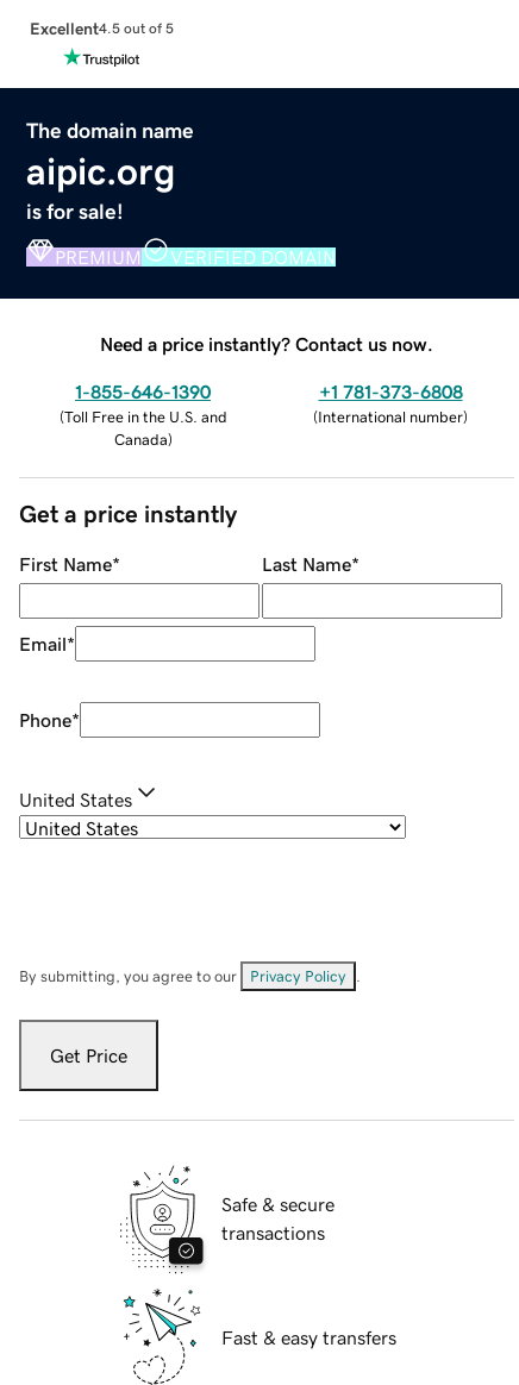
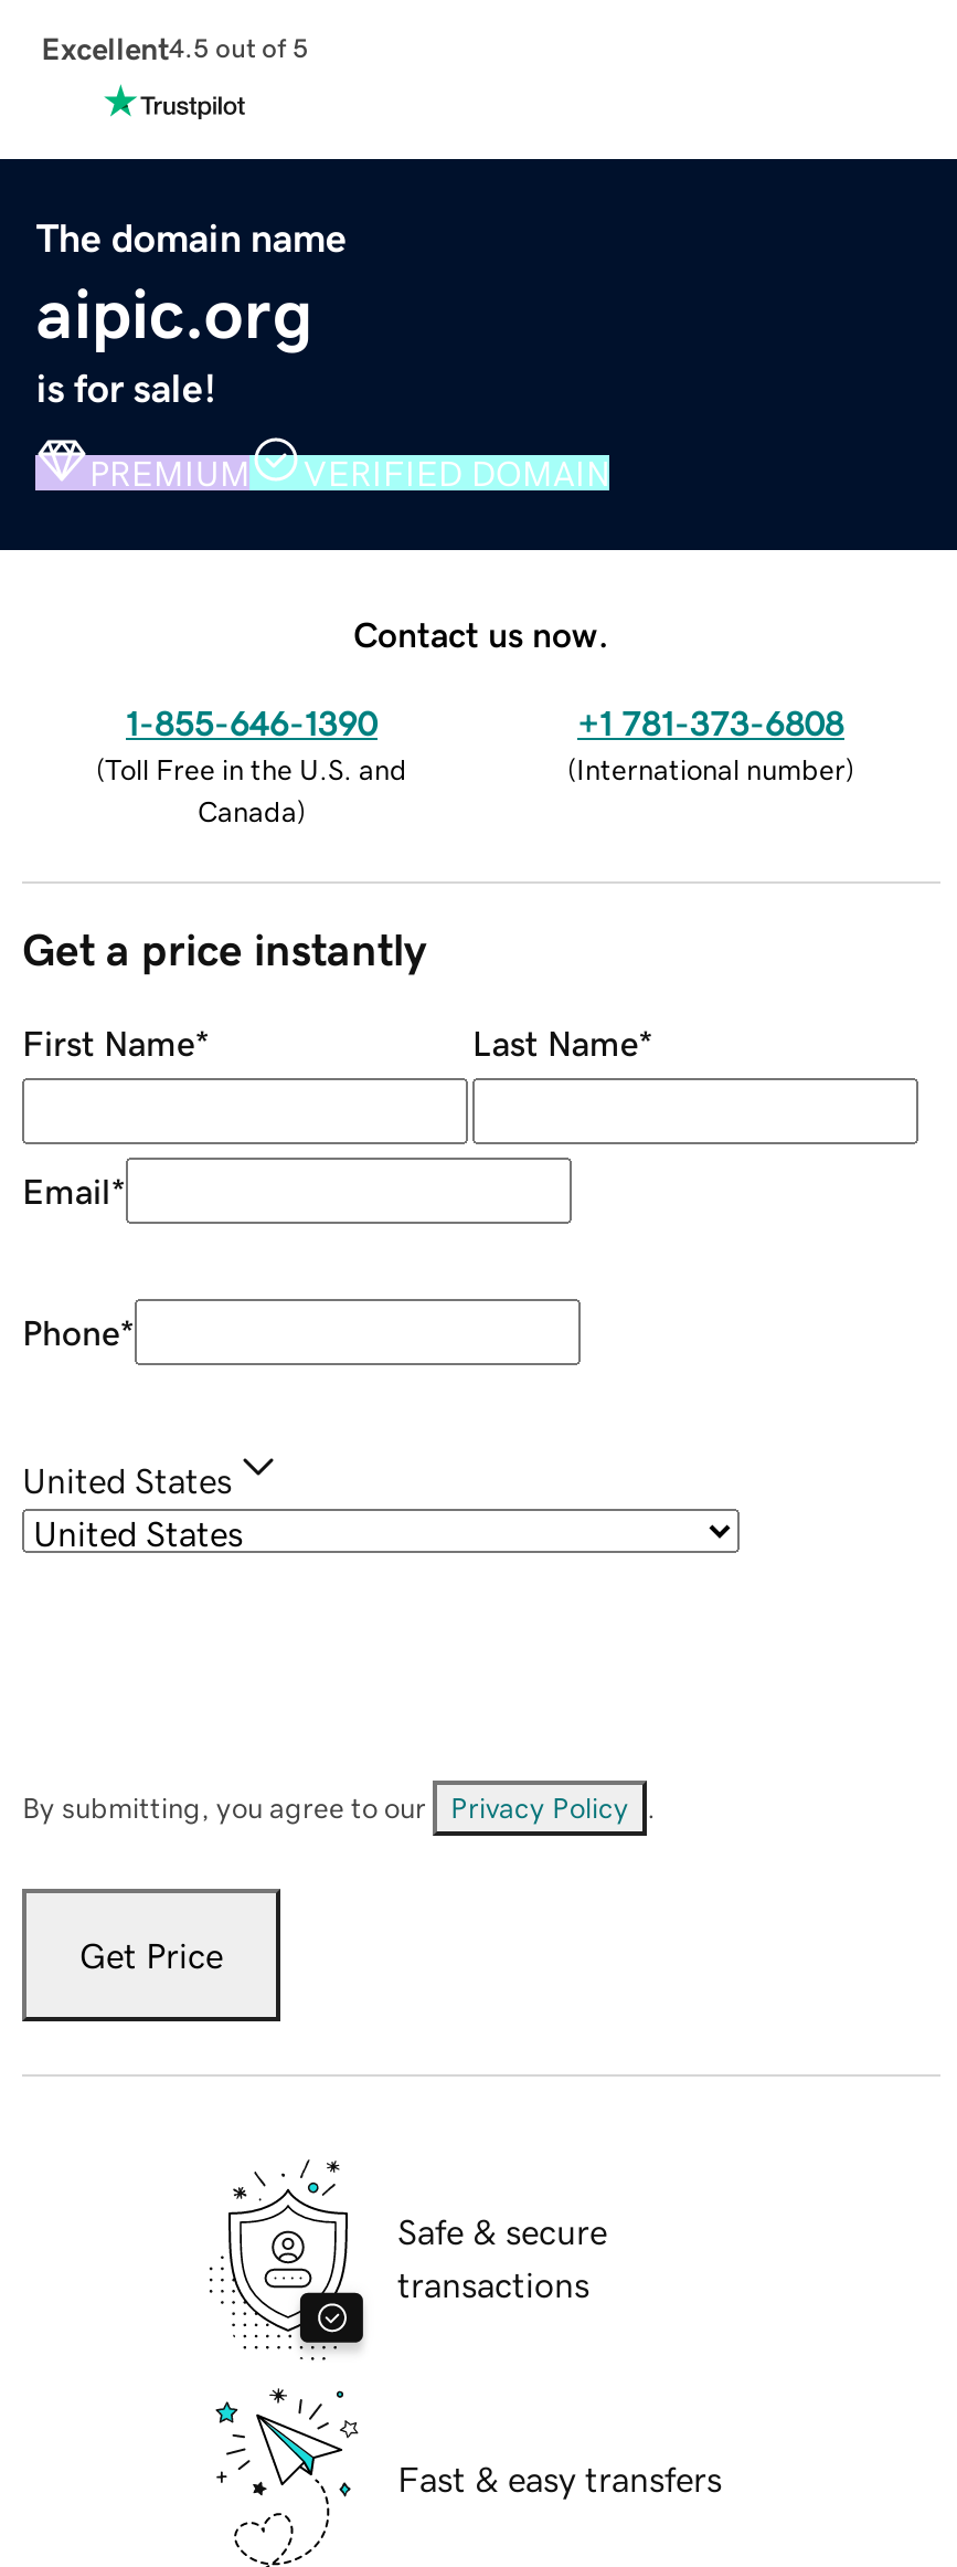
[100,334,433,353] Need a price instantly? Contact us now. -> [353,615,609,651] Contact us now.

